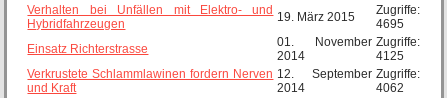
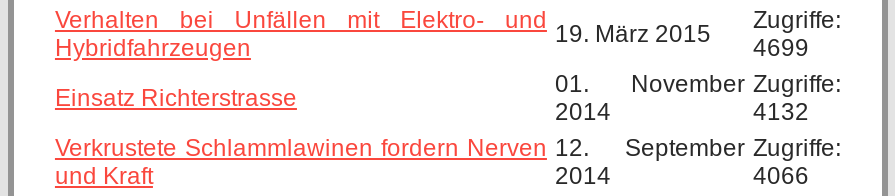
[27,3,420,31] Verhalten bei Unfällen mit Elektro- und 19. März 2015 4695 Zugriffe: -> [55,6,841,62] Verhalten bei Unfällen mit Elektro- und 19. März 2015 4699 Zugriffe:
[376,49,404,63] 4125 -> [753,98,809,126] 4132
[376,81,404,95] 4062 -> [753,162,809,190] 4066

